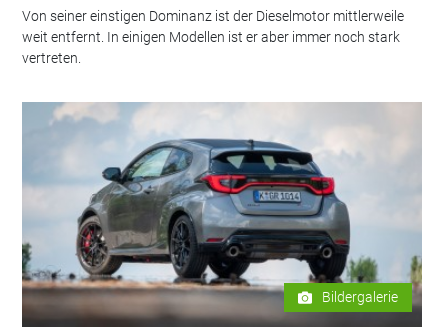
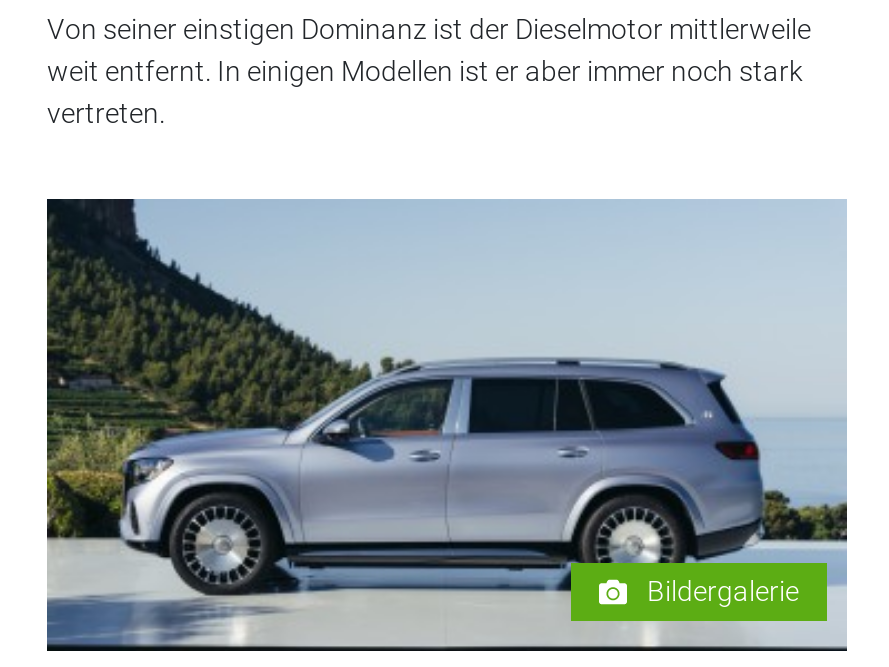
[22,101,423,327] [image] -> [45,197,847,651] [image]

